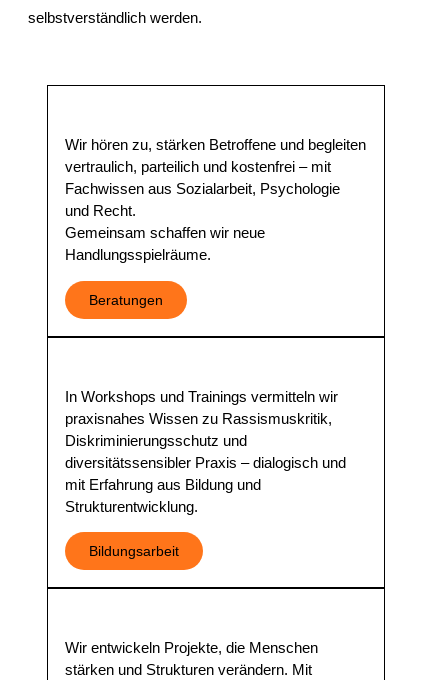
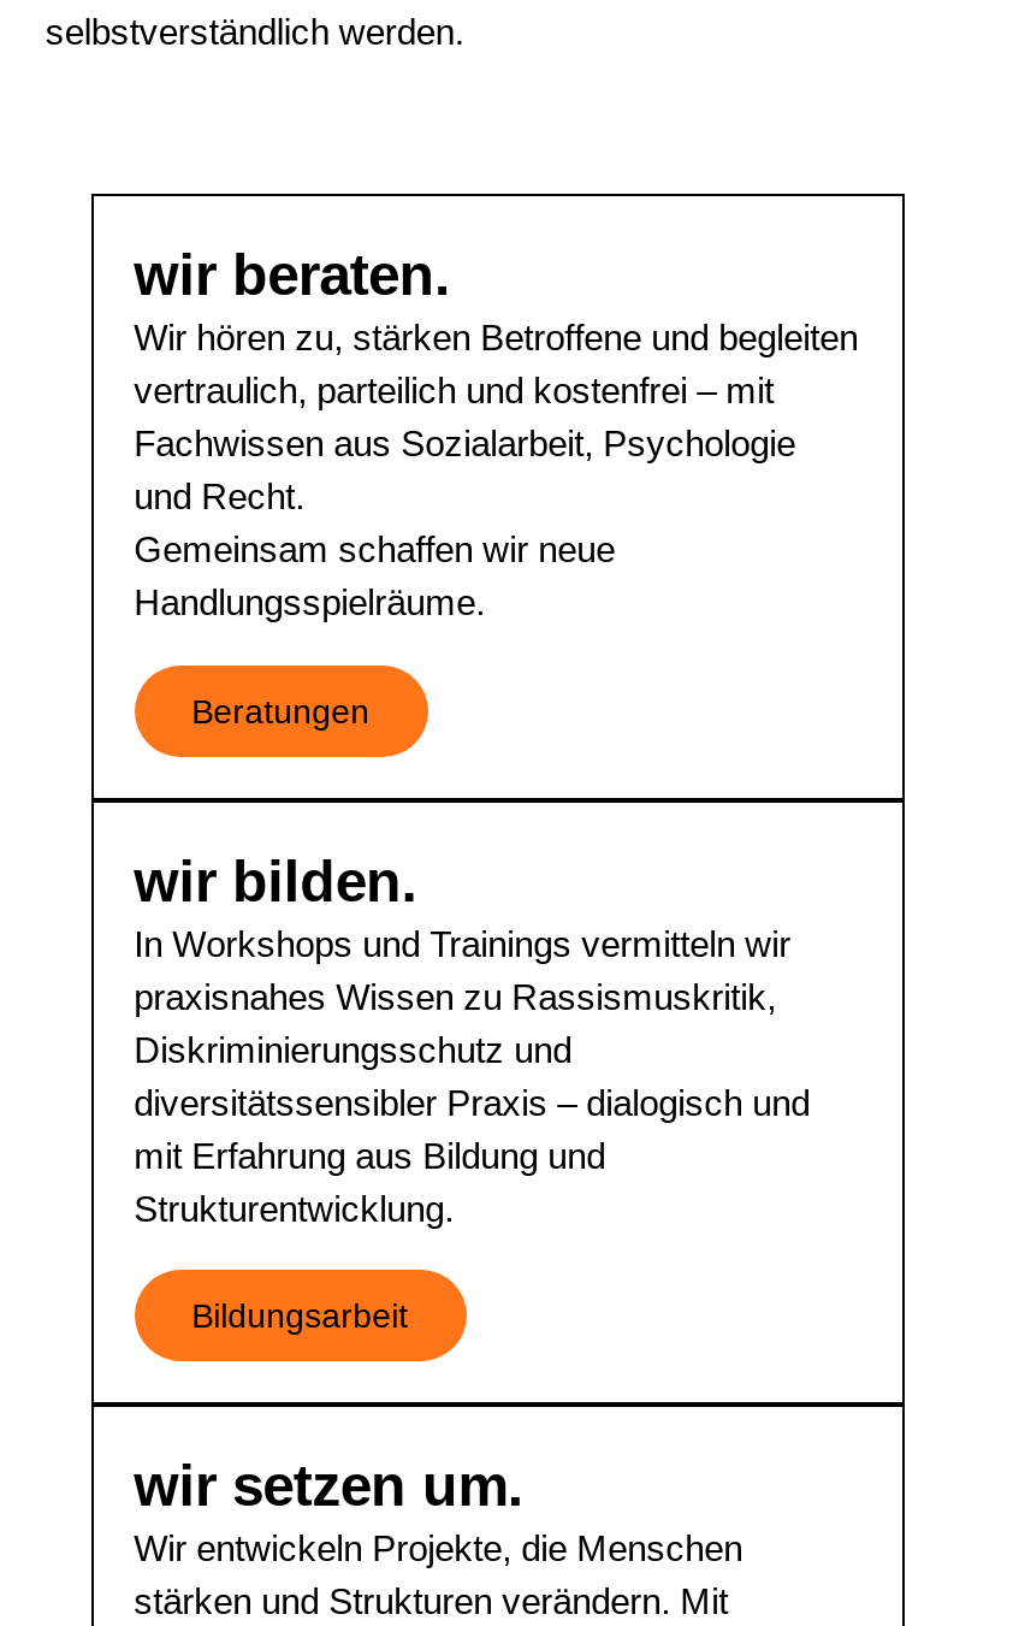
none -> [134,243,450,308] wir beraten.
none -> [134,847,417,912] wir bilden.
none -> [134,1452,524,1517] wir setzen um.

